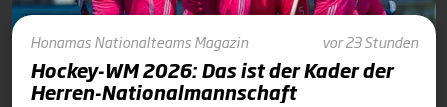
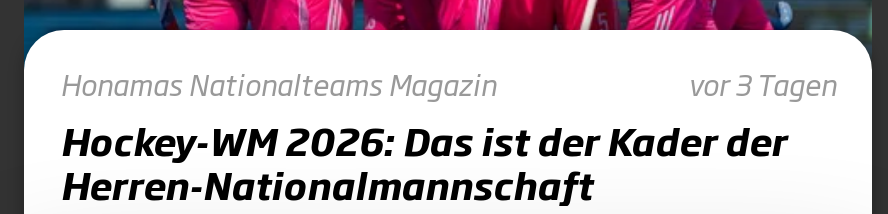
[322,31,418,52] vor 23 Stunden -> [688,62,836,104] vor 3 Tagen

